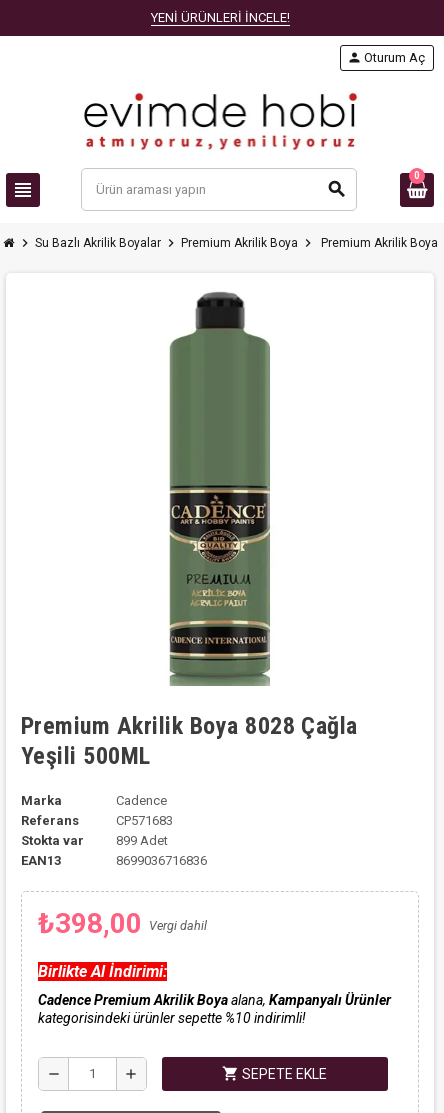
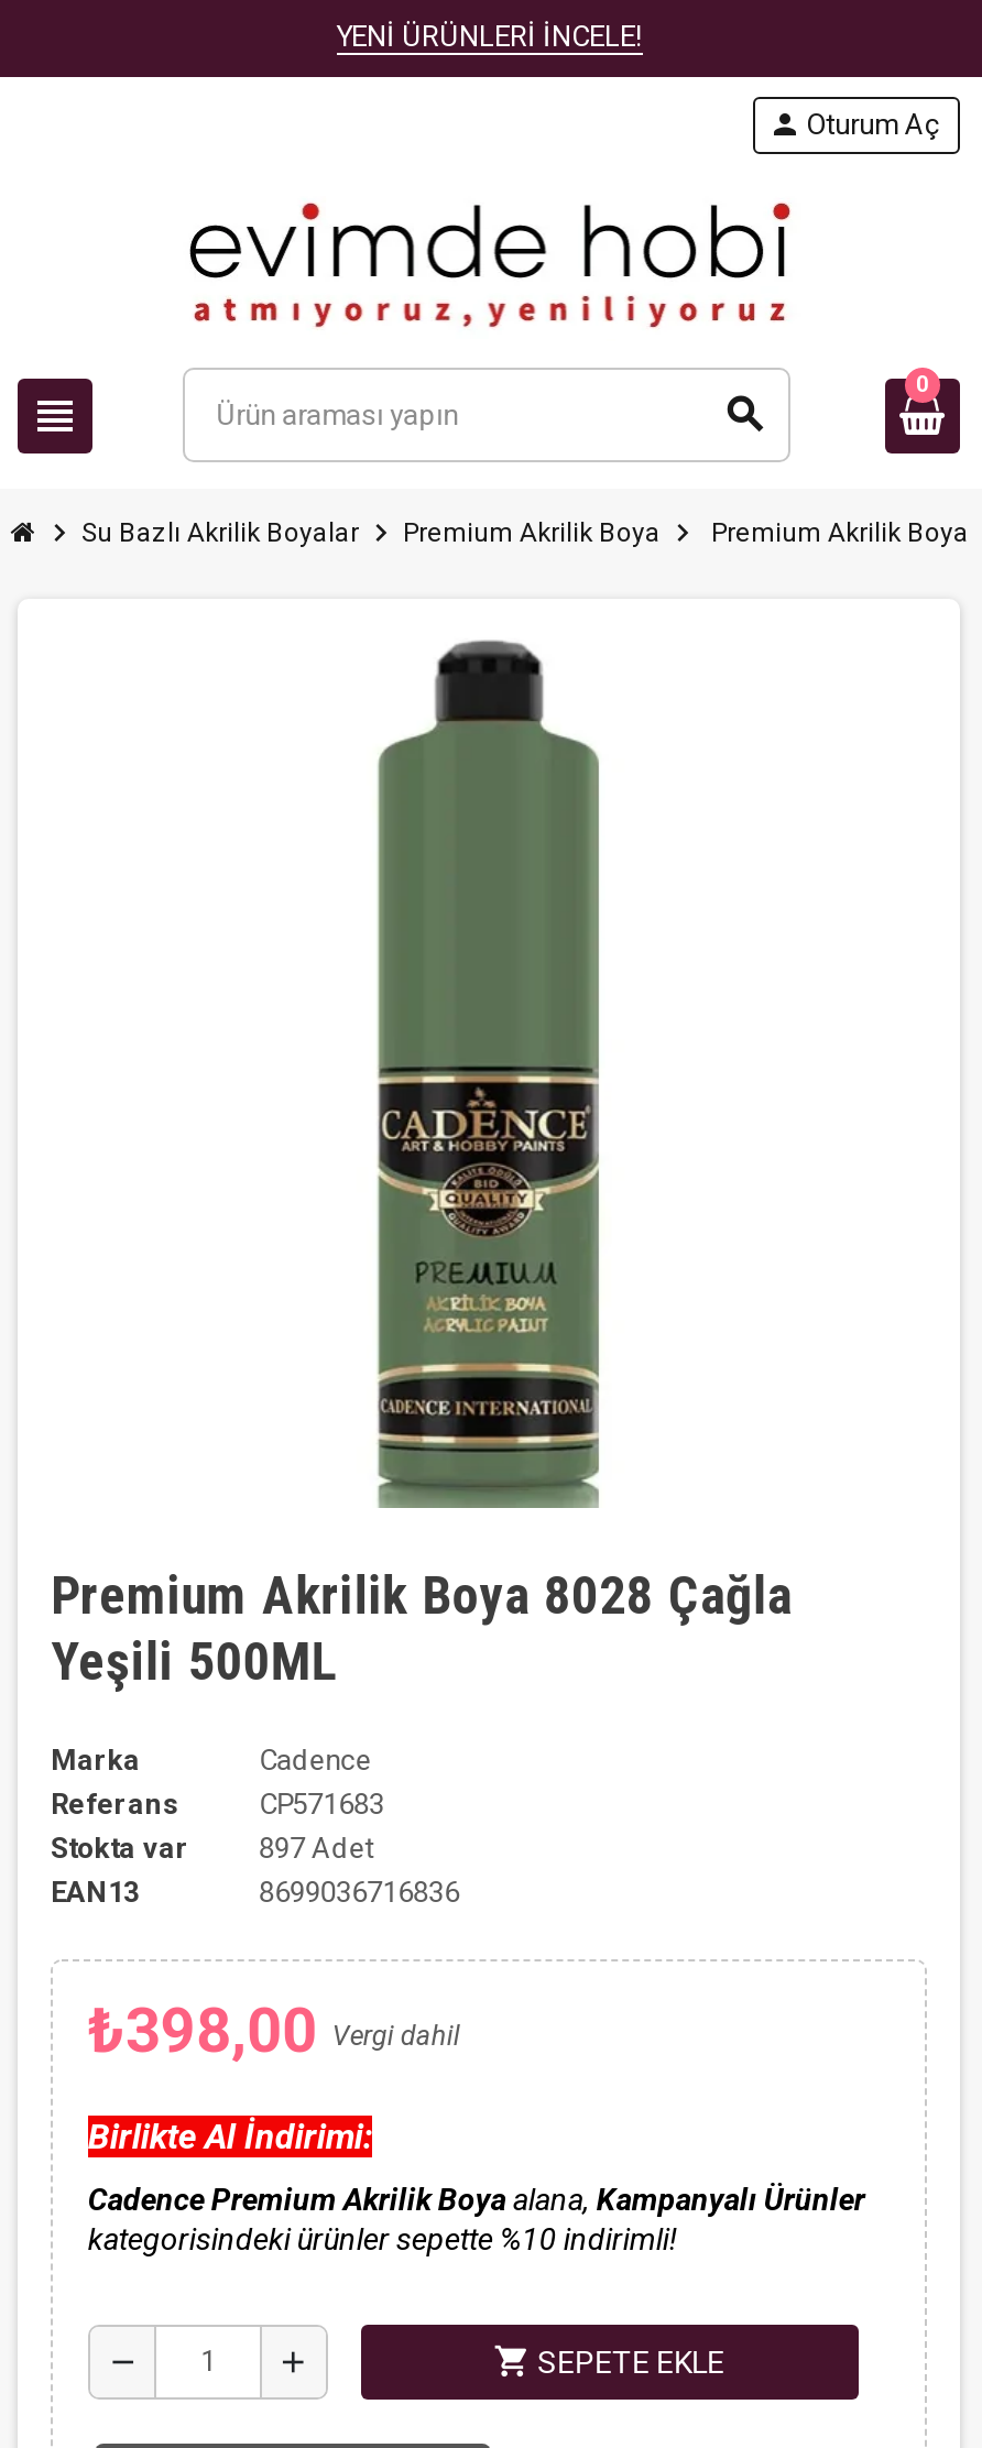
[116,833,168,848] 899 Adet -> [259,1832,373,1865] 897 Adet

